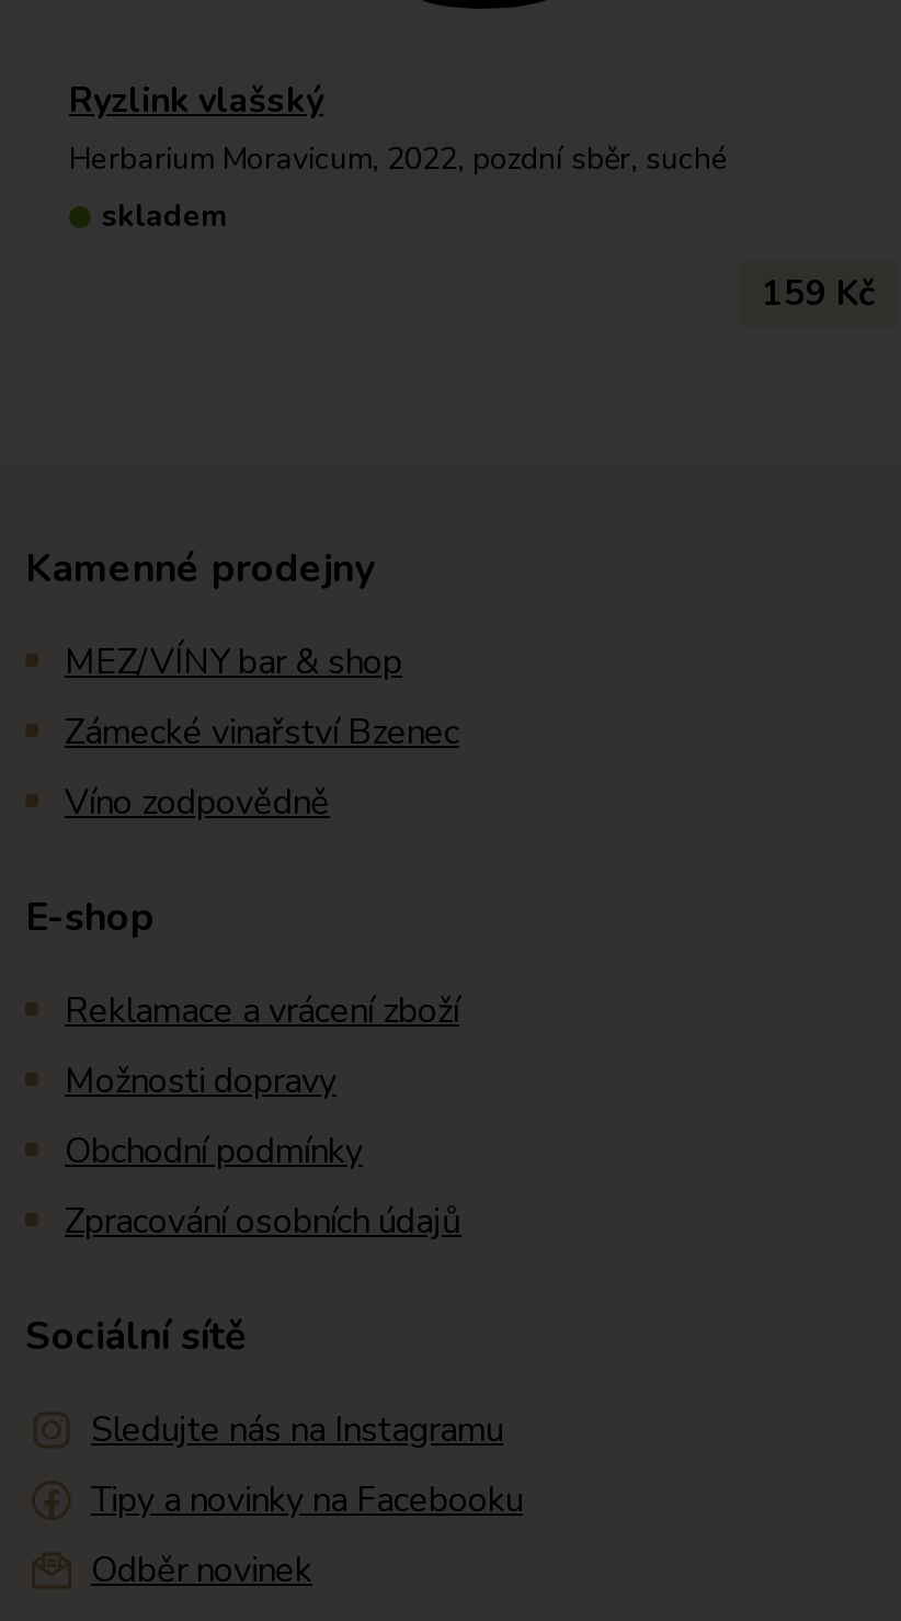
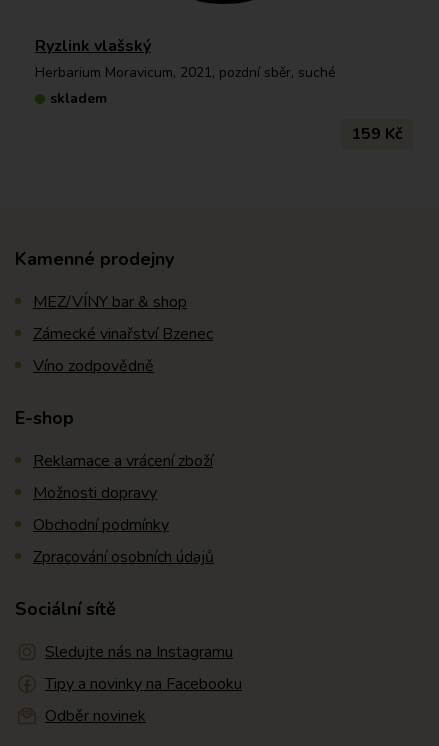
[69,138,729,179] Herbarium Moravicum, 2022, pozdní sběr, suché -> [35,63,336,82] Herbarium Moravicum, 2021, pozdní sběr, suché

